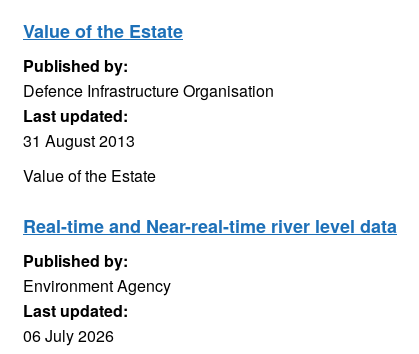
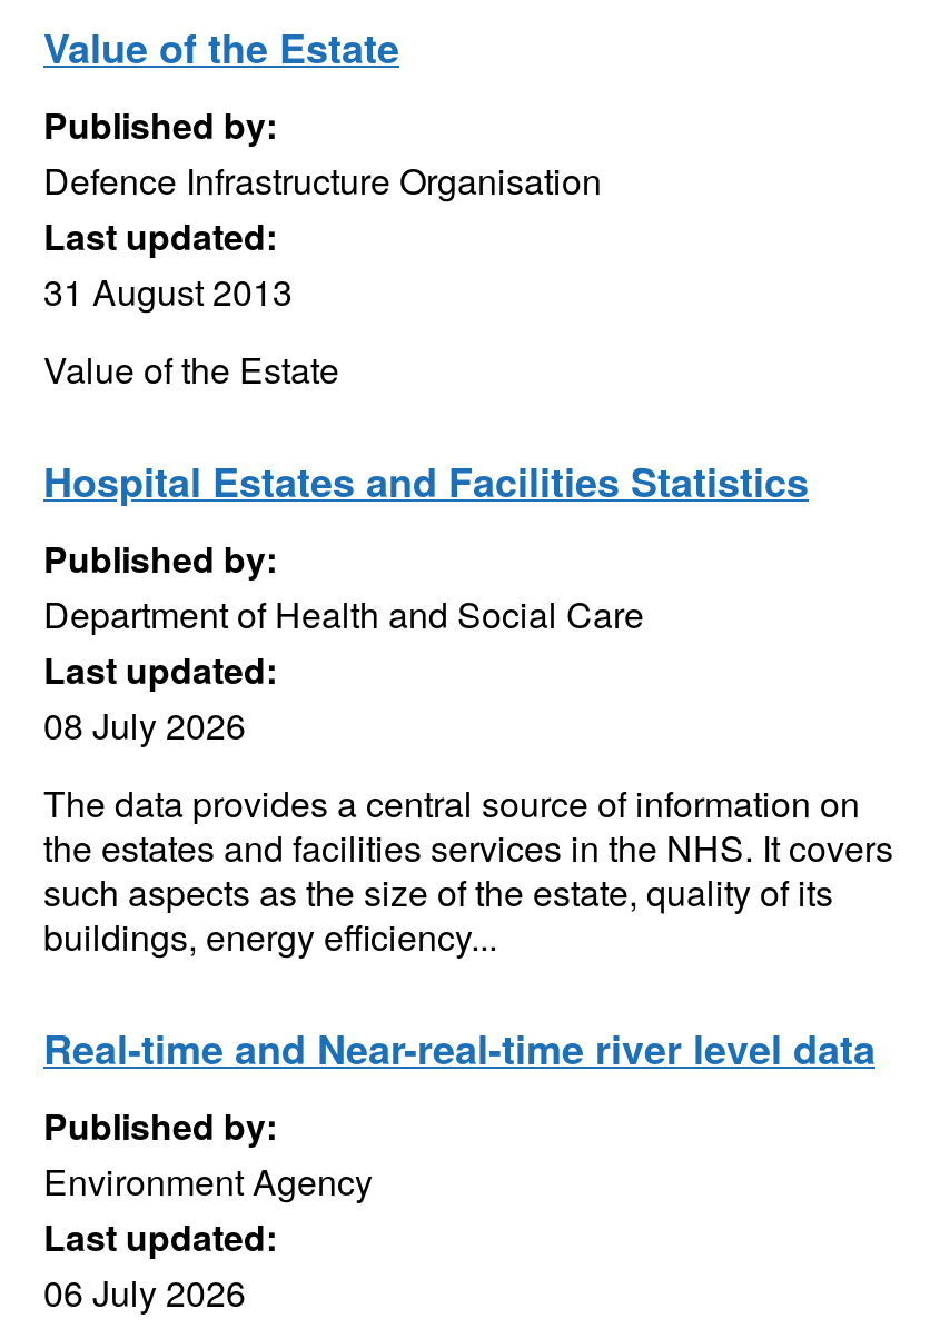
none -> [43,453,893,962] Hospital Estates and Facilities Statistics | Published by: | Department of Health and Social Care | Last updated: | 08 July 2026 | The data provides a central source of information on | the estates and facilities services in the NHS. It covers | such aspects as the size of the estate, quality of its | buildings, energy efficiency...

